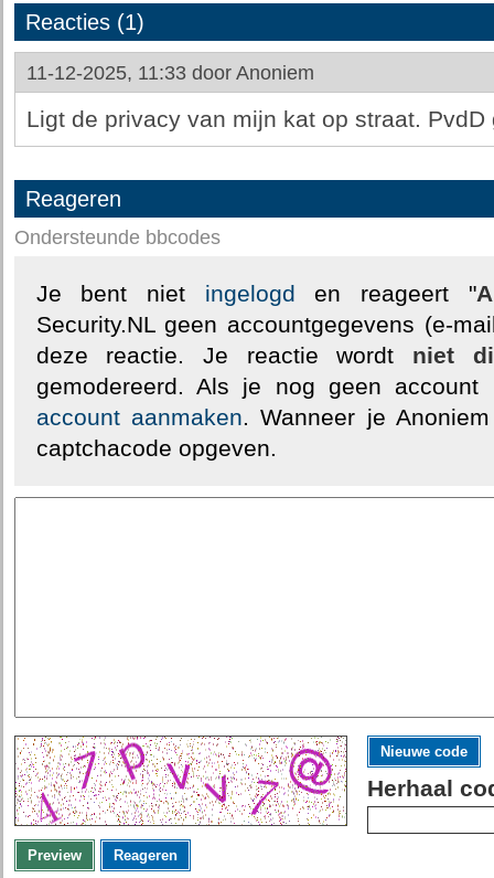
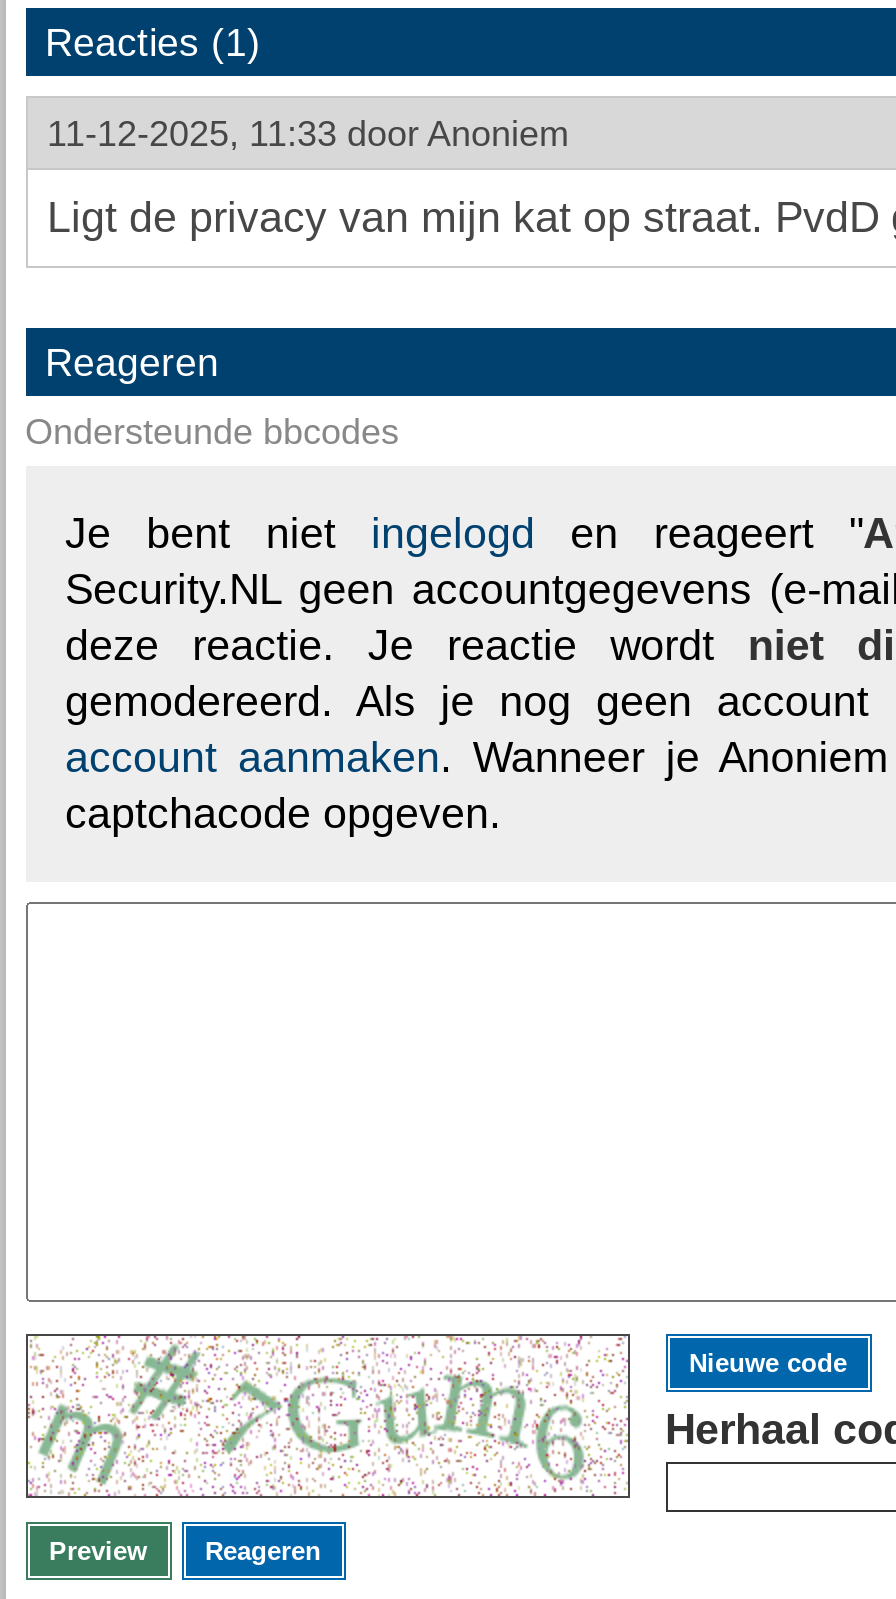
[14,738,347,824] [image] -> [32,1334,622,1494] [image]

